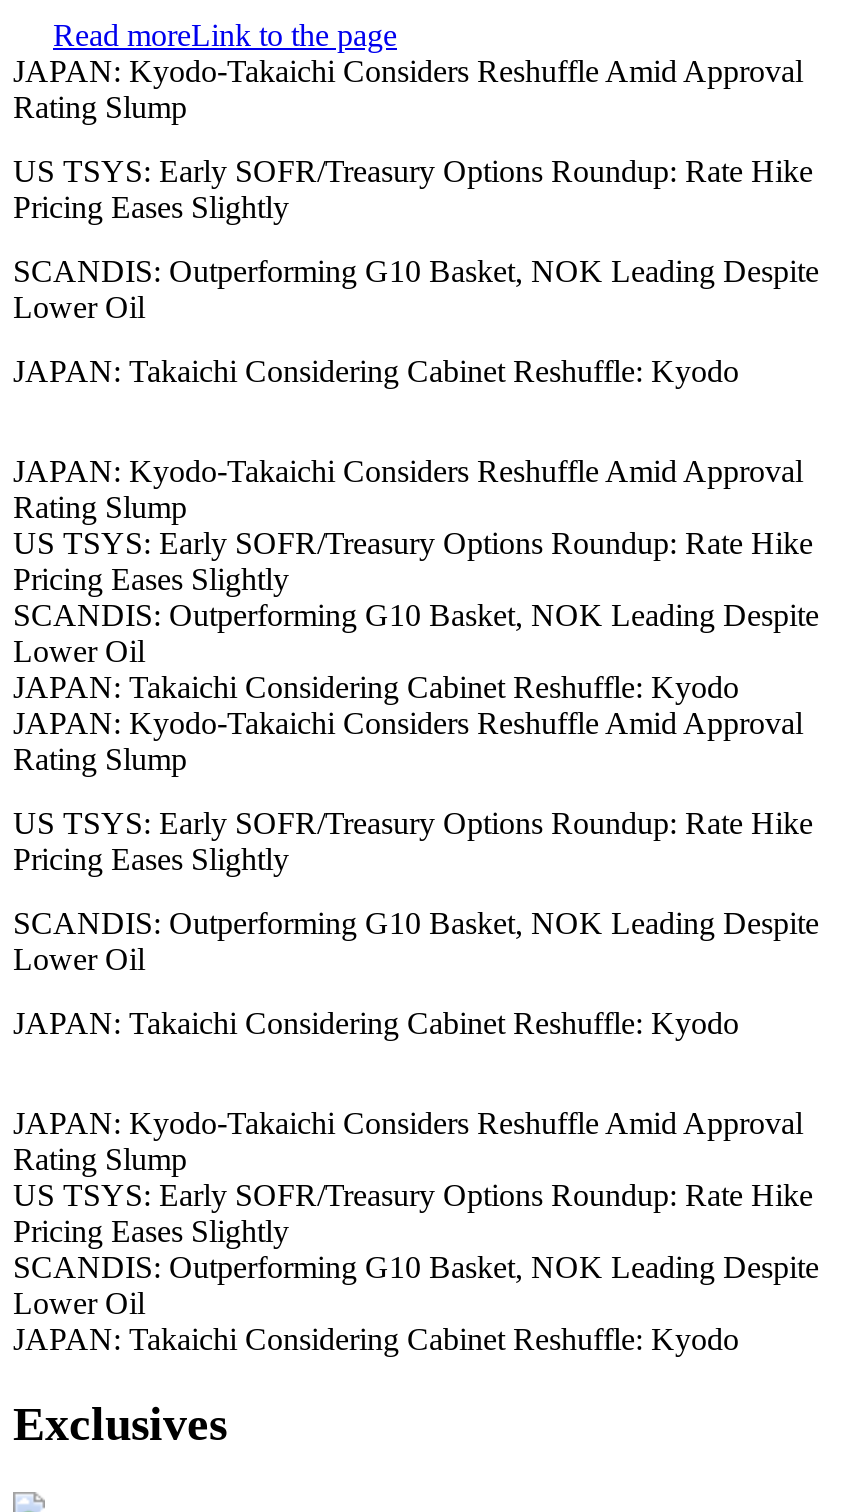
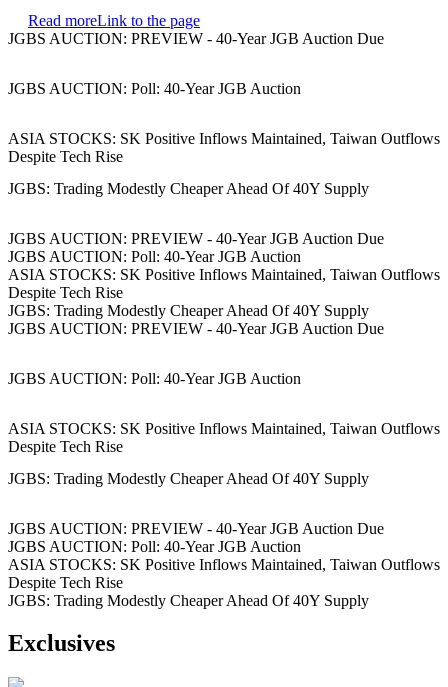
[13,54,803,124] JAPAN: Kyodo-Takaichi Considers Reshuffle Amid Approval | Rating Slump -> [8,30,384,47] JGBS AUCTION: PREVIEW - 40-Year JGB Auction Due
[13,154,813,224] US TSYS: Early SOFR/Treasury Options Roundup: Rate Hike | Pricing Eases Slightly -> [8,80,301,97] JGBS AUCTION: Poll: 40-Year JGB Auction
[13,254,819,324] SCANDIS: Outperforming G10 Basket, NOK Leading Despite | Lower Oil -> [8,130,440,165] ASIA STOCKS: SK Positive Inflows Maintained, Taiwan Outflows | Despite Tech Rise
[13,354,739,388] JAPAN: Takaichi Considering Cabinet Reshuffle: Kyodo -> [8,180,369,197] JGBS: Trading Modestly Cheaper Ahead Of 40Y Supply
[13,454,819,776] JAPAN: Kyodo-Takaichi Considers Reshuffle Amid Approval | Rating Slump | US TSYS: Early SOFR/Treasury Options Roundup: Rate Hike | Pricing Eases Slightly | SCANDIS: Outperforming G10 Basket, NOK Leading Despite | Lower Oil | JAPAN: Takaichi Considering Cabinet Reshuffle: Kyodo | JAPAN: Kyodo-Takaichi Considers Reshuffle Amid Approval | Rating Slump -> [8,230,440,337] JGBS AUCTION: PREVIEW - 40-Year JGB Auction Due | JGBS AUCTION: Poll: 40-Year JGB Auction | ASIA STOCKS: SK Positive Inflows Maintained, Taiwan Outflows | Despite Tech Rise | JGBS: Trading Modestly Cheaper Ahead Of 40Y Supply | JGBS AUCTION: PREVIEW - 40-Year JGB Auction Due
[13,806,813,876] US TSYS: Early SOFR/Treasury Options Roundup: Rate Hike | Pricing Eases Slightly -> [8,370,301,387] JGBS AUCTION: Poll: 40-Year JGB Auction
[13,906,819,976] SCANDIS: Outperforming G10 Basket, NOK Leading Despite | Lower Oil -> [8,420,440,455] ASIA STOCKS: SK Positive Inflows Maintained, Taiwan Outflows | Despite Tech Rise
[13,1006,739,1040] JAPAN: Takaichi Considering Cabinet Reshuffle: Kyodo -> [8,470,369,487] JGBS: Trading Modestly Cheaper Ahead Of 40Y Supply
[13,1106,819,1356] JAPAN: Kyodo-Takaichi Considers Reshuffle Amid Approval | Rating Slump | US TSYS: Early SOFR/Treasury Options Roundup: Rate Hike | Pricing Eases Slightly | SCANDIS: Outperforming G10 Basket, NOK Leading Despite | Lower Oil | JAPAN: Takaichi Considering Cabinet Reshuffle: Kyodo -> [8,520,440,609] JGBS AUCTION: PREVIEW - 40-Year JGB Auction Due | JGBS AUCTION: Poll: 40-Year JGB Auction | ASIA STOCKS: SK Positive Inflows Maintained, Taiwan Outflows | Despite Tech Rise | JGBS: Trading Modestly Cheaper Ahead Of 40Y Supply

